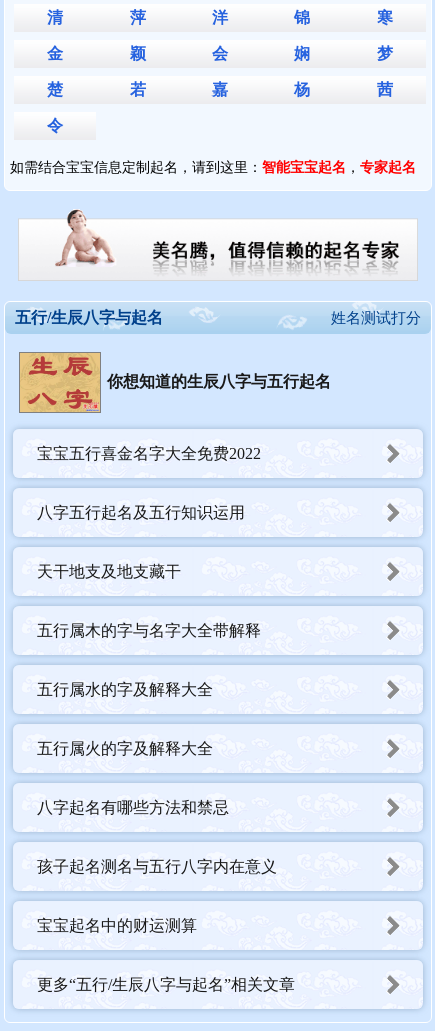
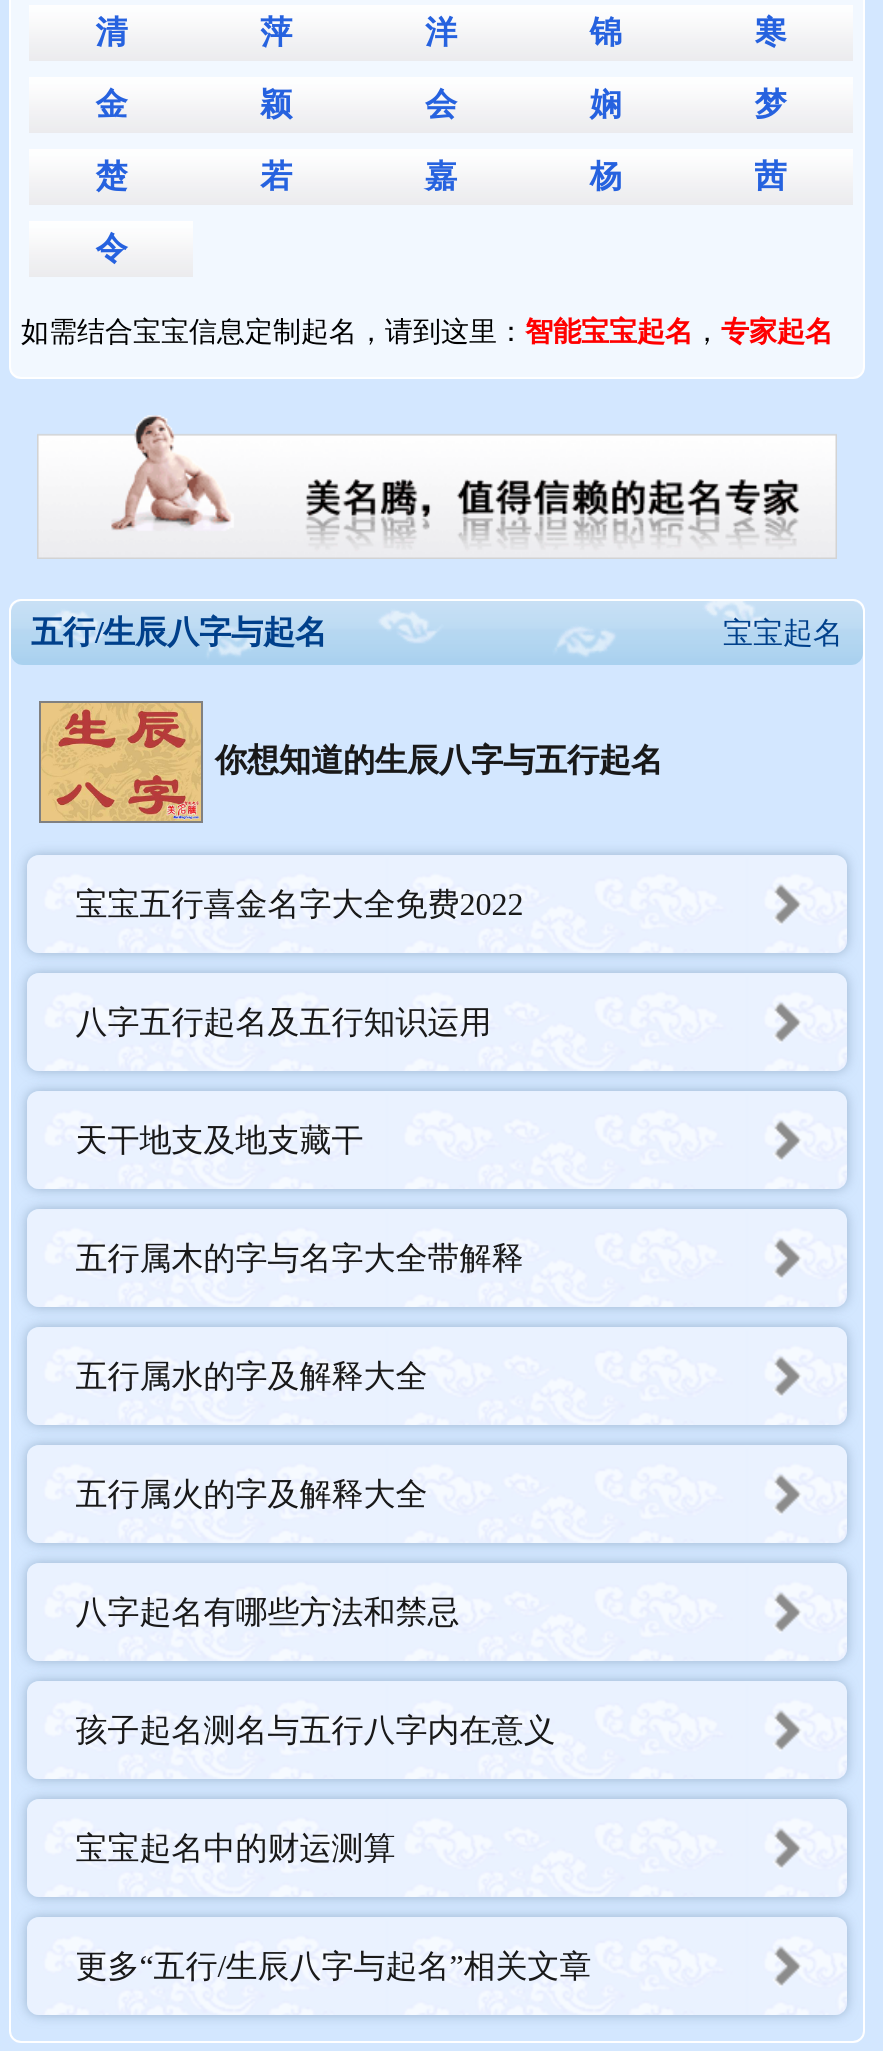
[331,310,421,326] 姓名测试打分 -> [723,617,843,649] 宝宝起名

